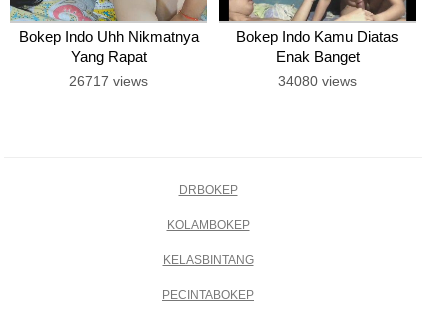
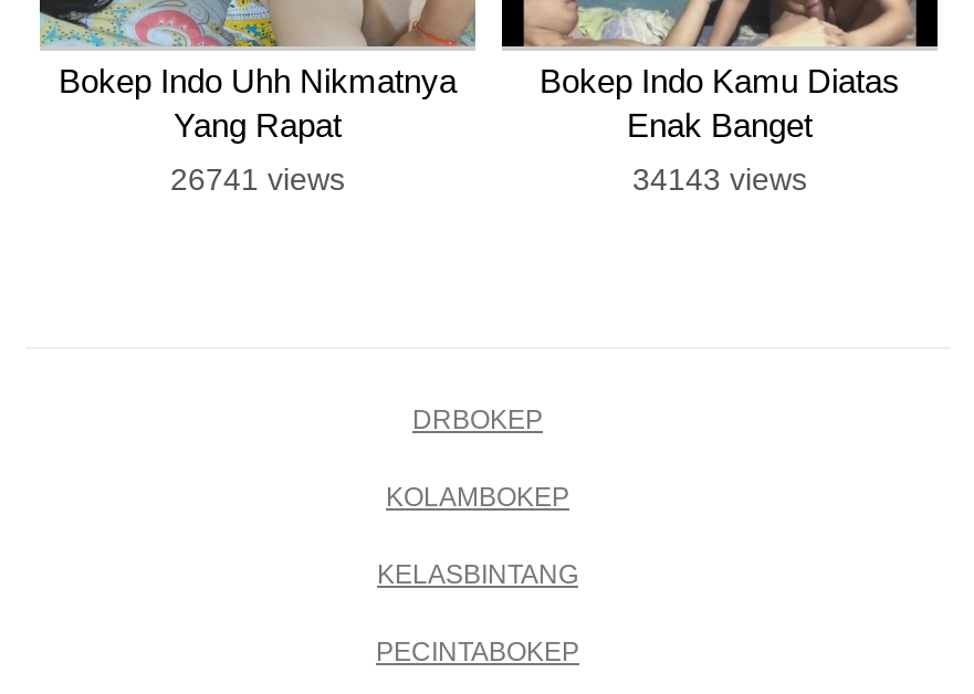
[69,73,148,89] 26717 views -> [170,161,345,197] 26741 views
[278,73,357,89] 34080 views -> [632,161,807,197] 34143 views

